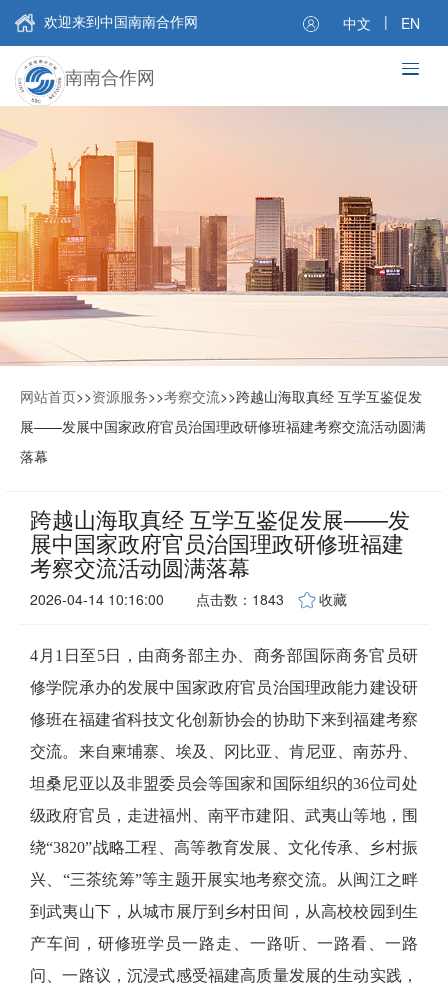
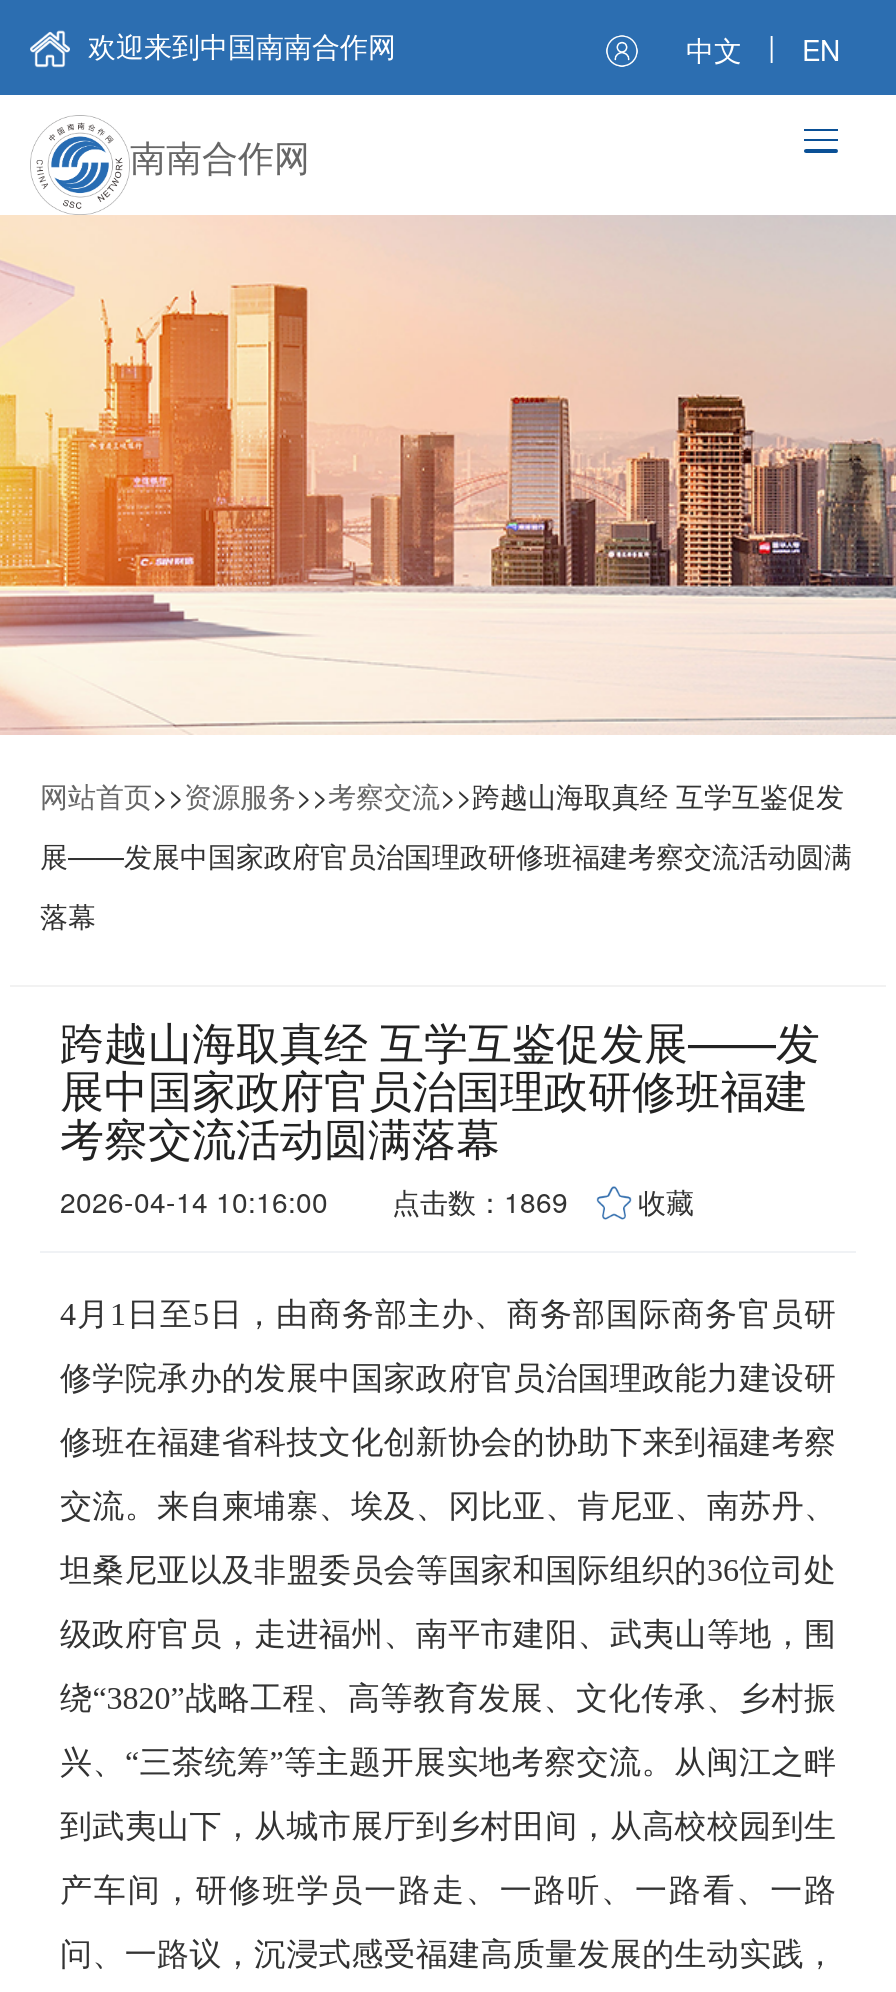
[30,589,347,609] 2026-04-14 10:16:00 点击数：1843 收藏 -> [60,1181,694,1221] 2026-04-14 10:16:00 点击数：1869 收藏

